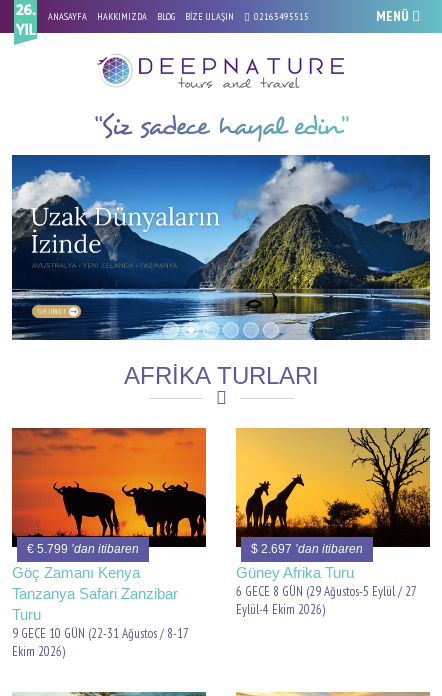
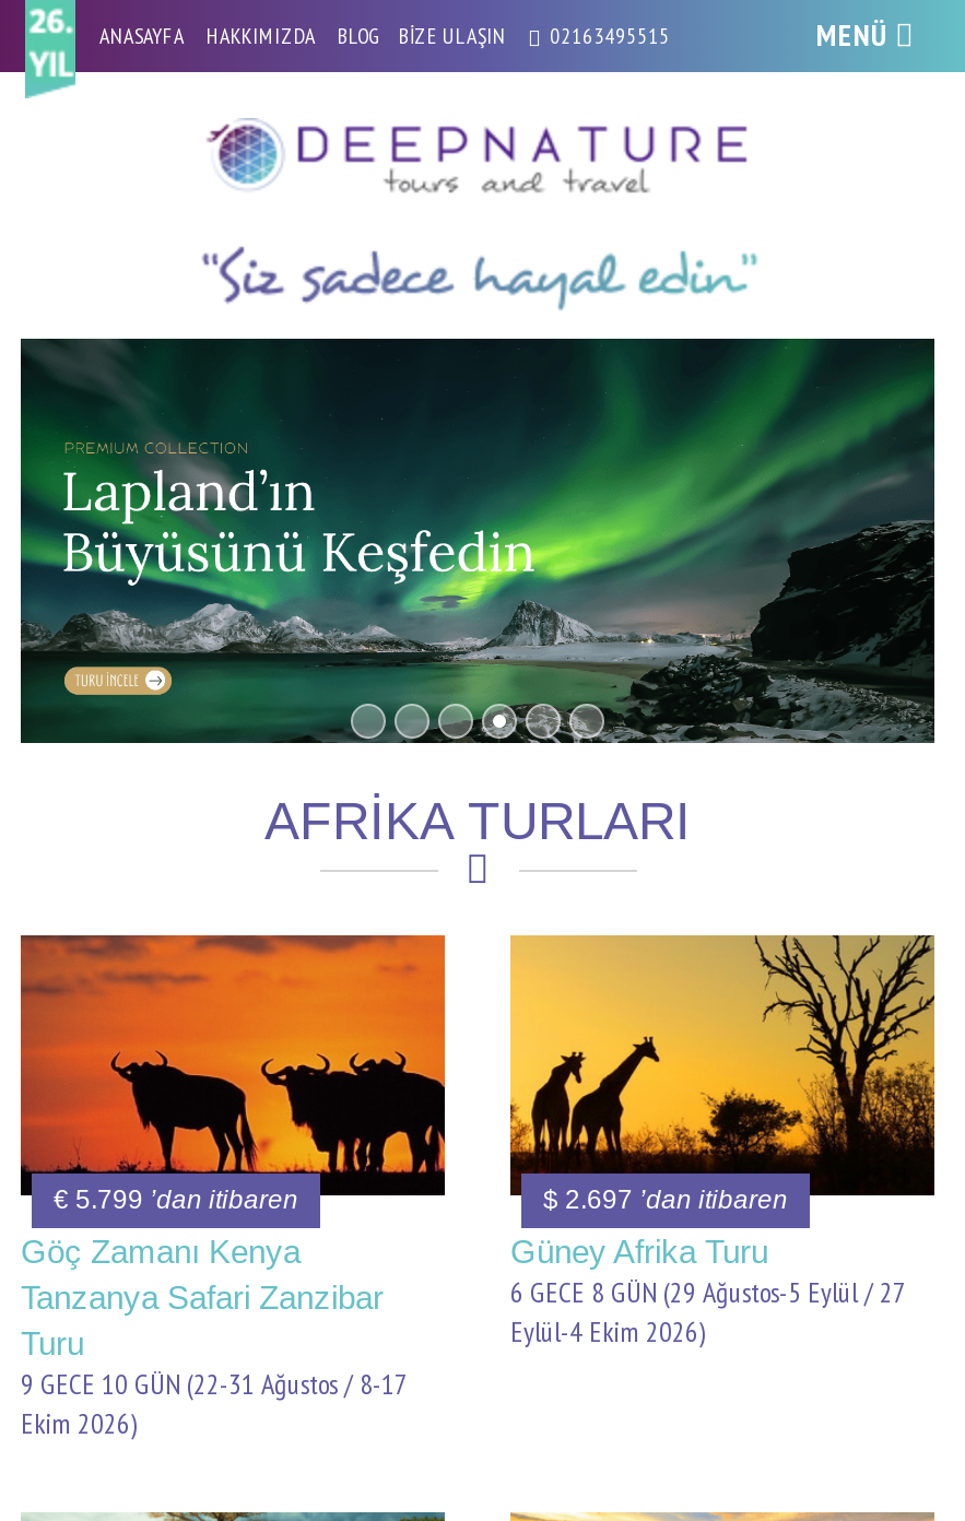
[11,154,431,341] [image] -> [19,337,937,745] [image]

